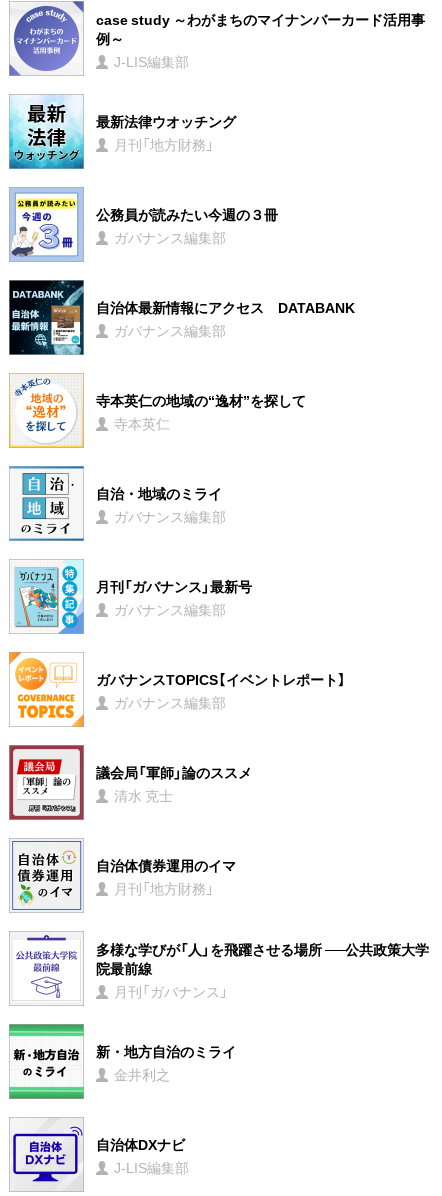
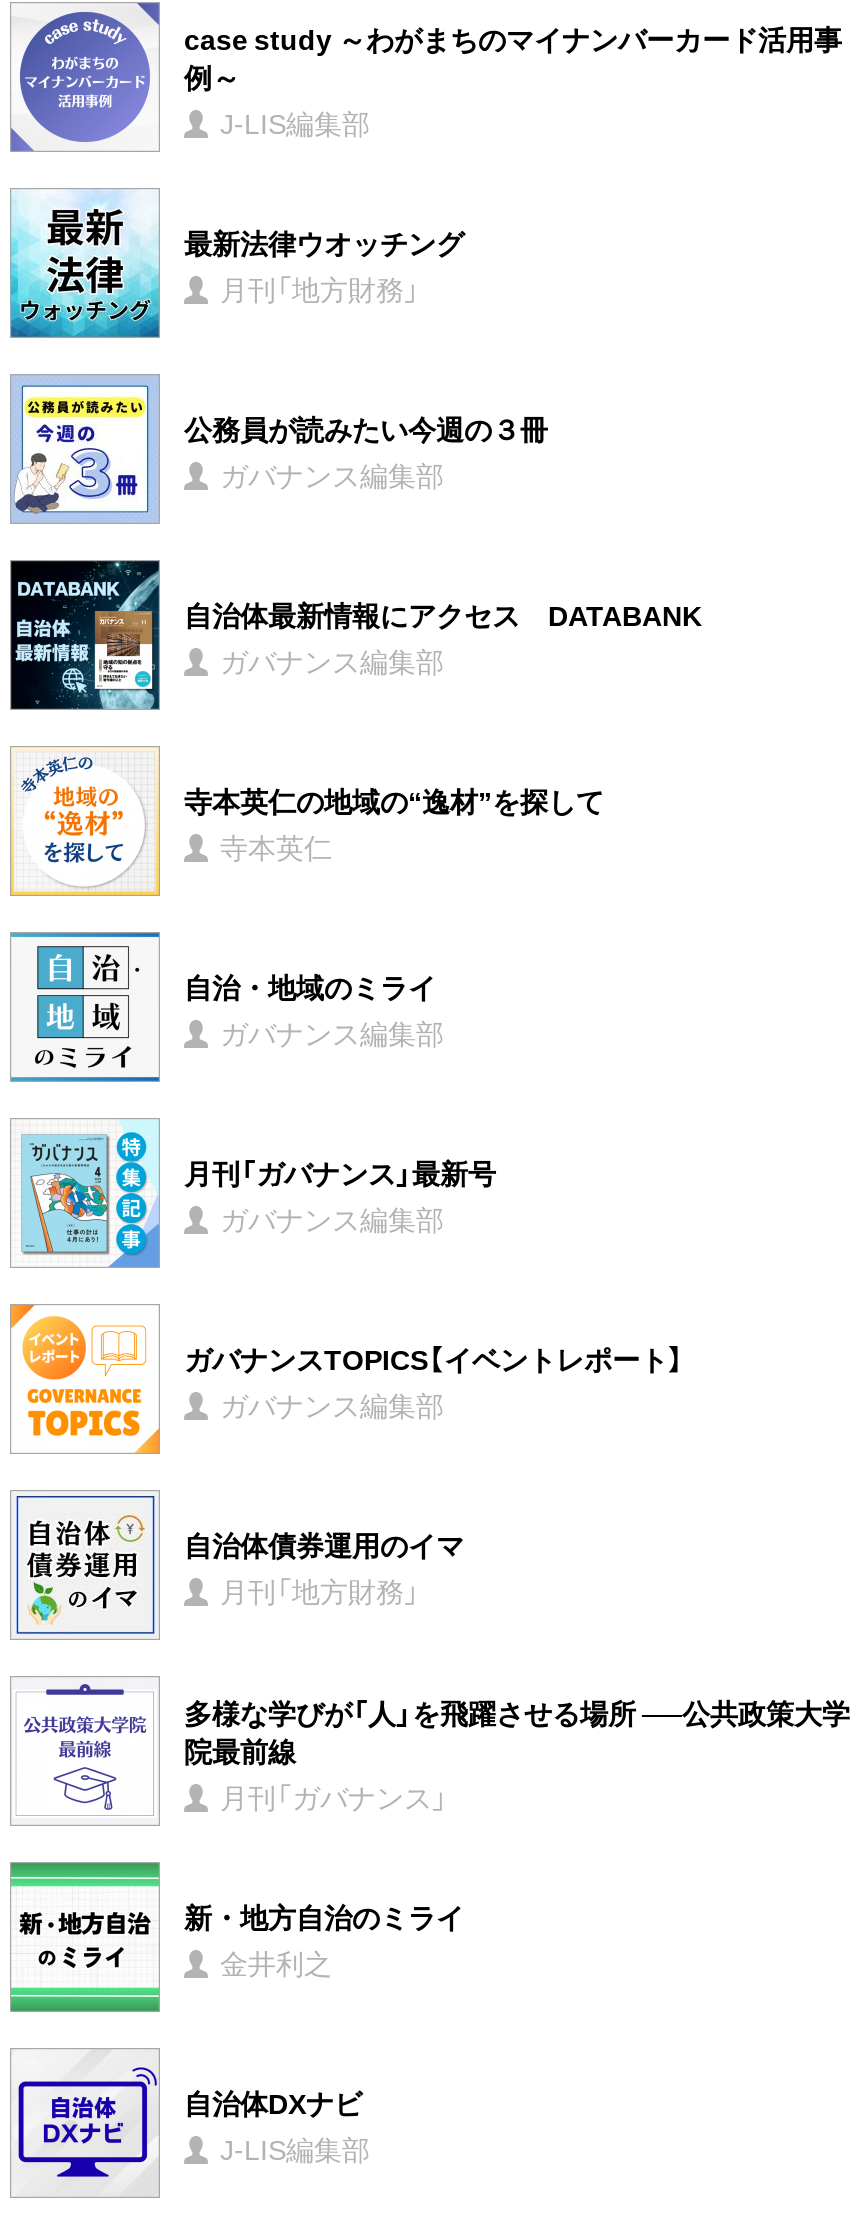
[9,745,252,820] [image] | 議会局「軍師」論のススメ | 清水 克士 -> none

